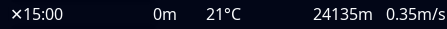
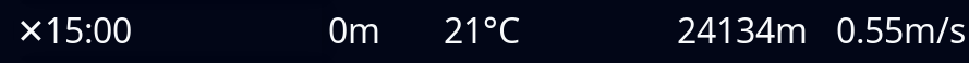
[313,3,446,25] 24135m 0.35m/s -> [677,8,967,55] 24134m 0.55m/s

